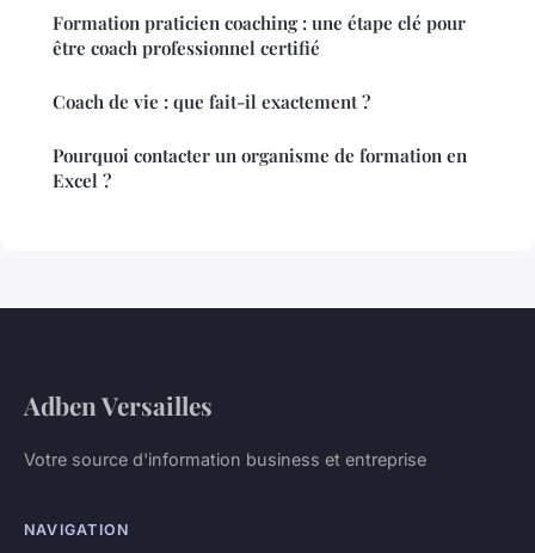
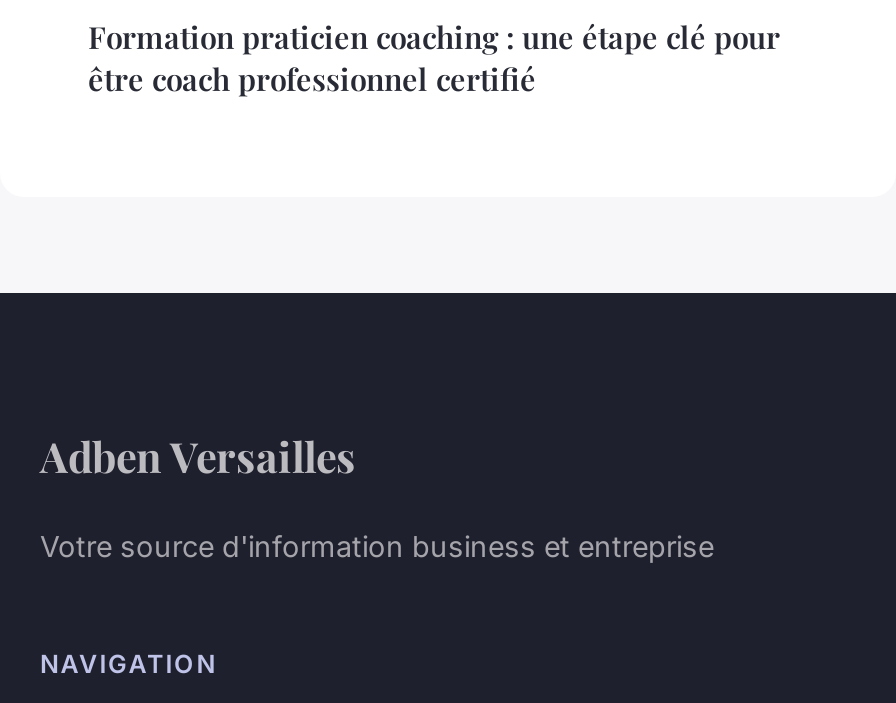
[53,89,467,192] Coach de vie : que fait-il exactement ? | Pourquoi contacter un organisme de formation en | Excel ? -> none

